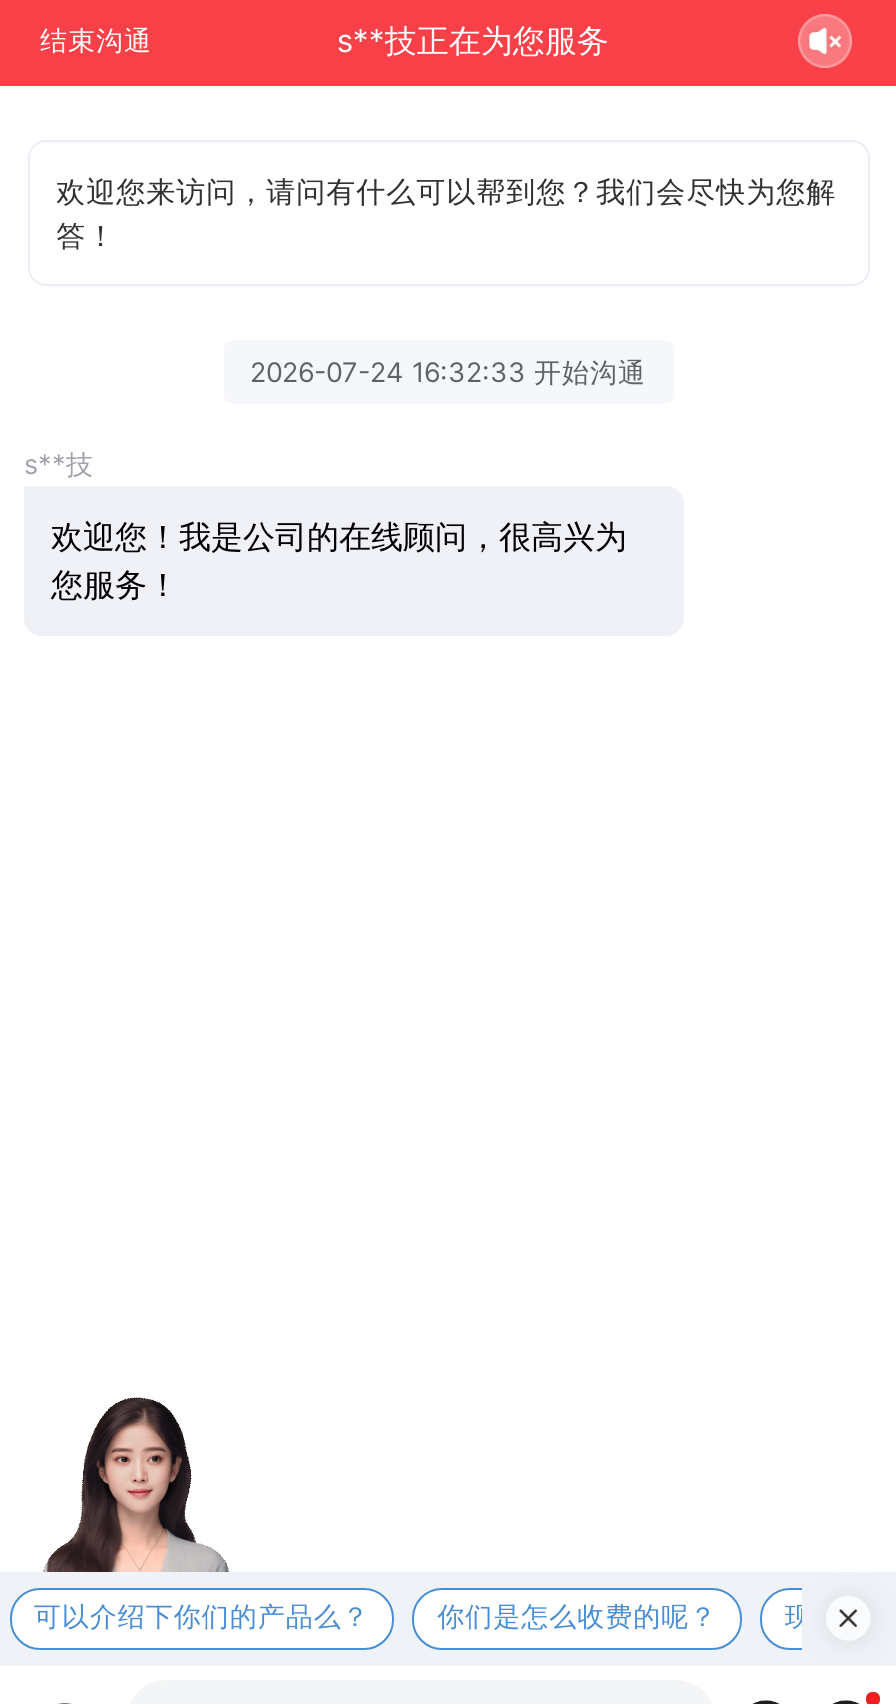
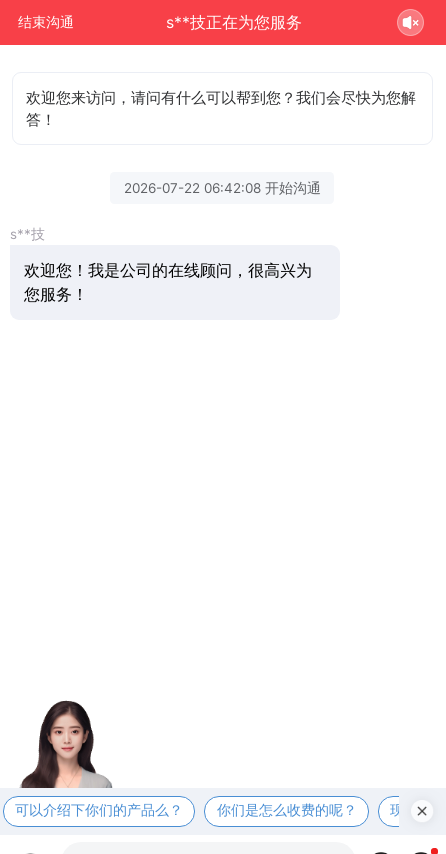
[250,356,646,388] 2026-07-24 16:32:33 开始沟通 -> [123,180,320,196] 2026-07-22 06:42:08 开始沟通

